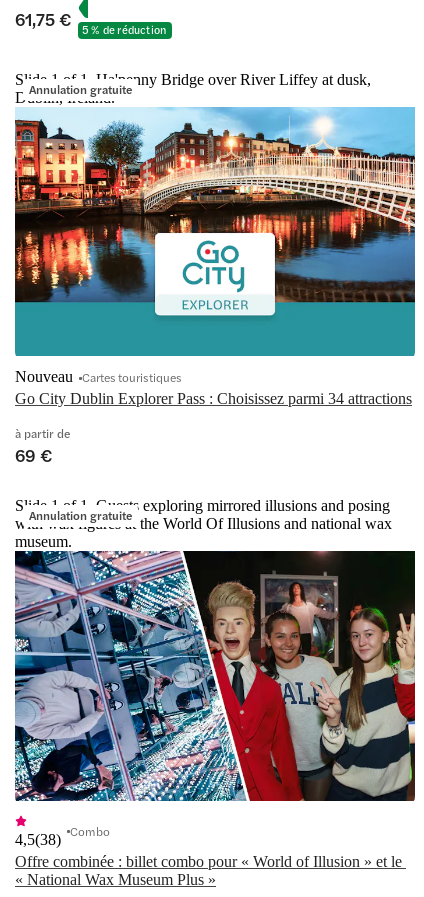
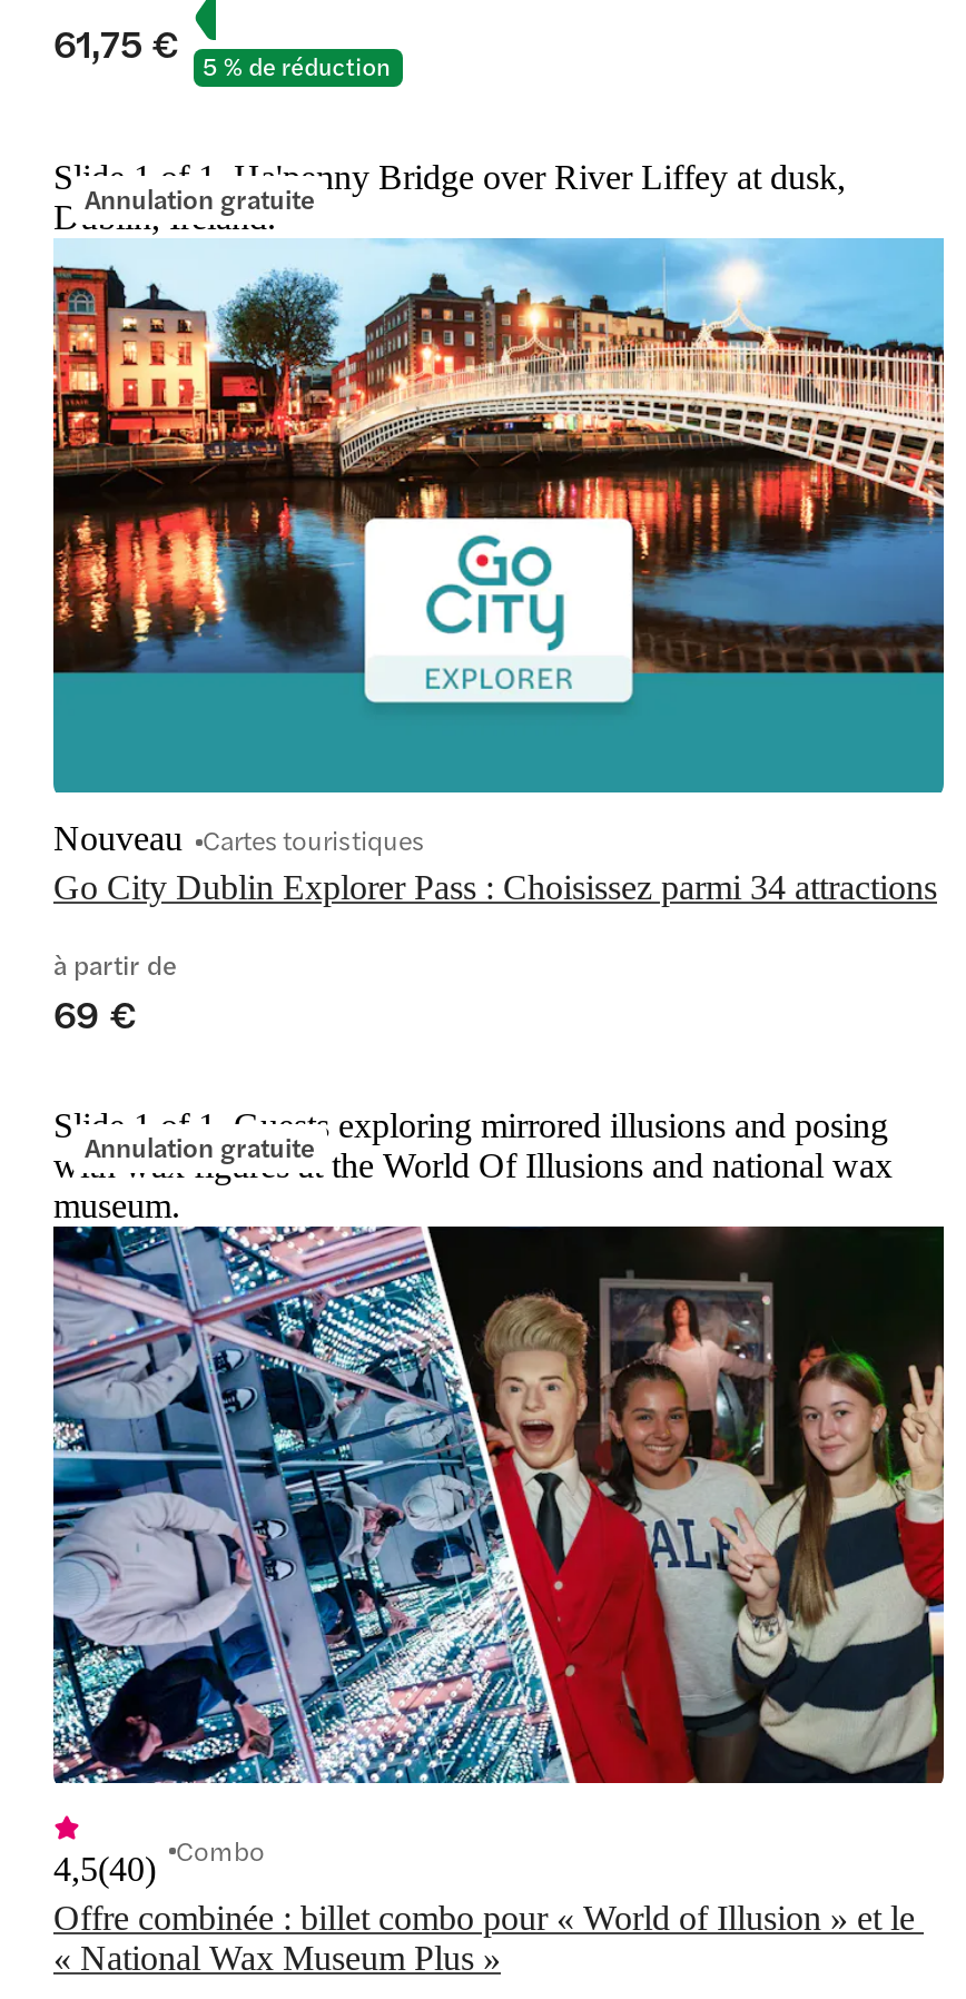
[15,822,110,848] 4,5(38) Combo -> [53,1829,265,1887] 4,5(40) Combo

